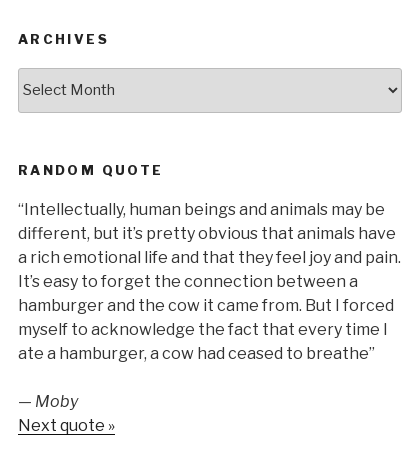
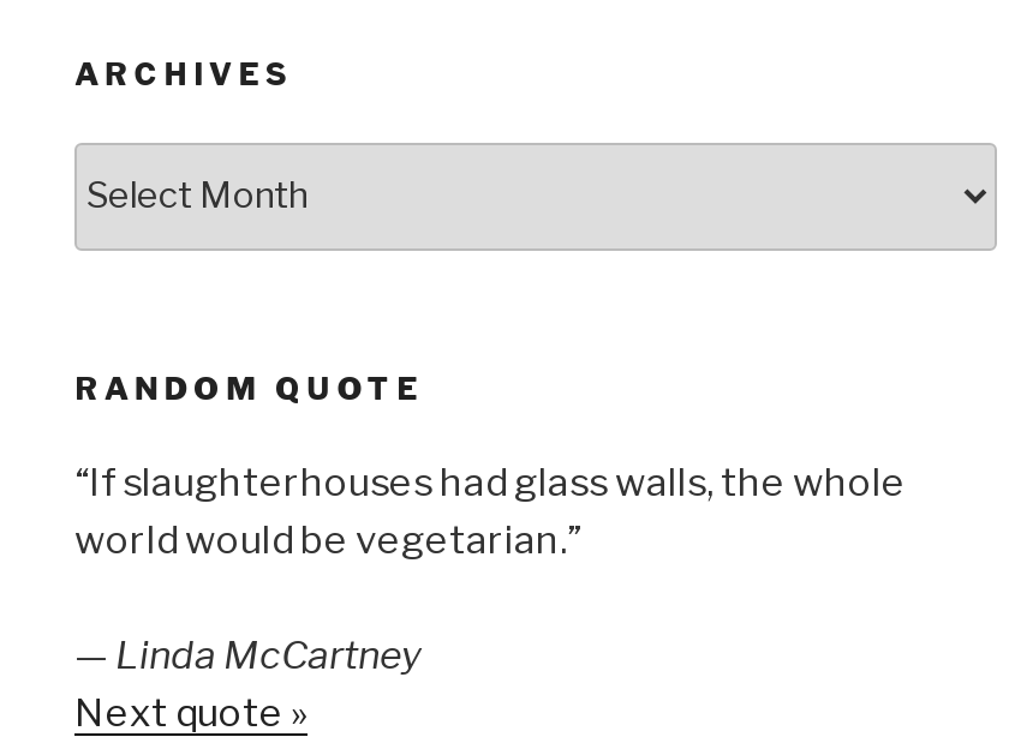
[18,200,401,363] “Intellectually, human beings and animals may be | different, but it’s pretty obvious that animals have | a rich emotional life and that they feel joy and pain. | It’s easy to forget the connection between a | hamburger and the cow it came from. But I forced | myself to acknowledge the fact that every time I | ate a hamburger, a cow had ceased to breathe” -> [74,460,906,563] “If slaughterhouses had glass walls, the whole | world would be vegetarian.”
[18,392,78,411] — Moby -> [74,633,420,679] — Linda McCartney

